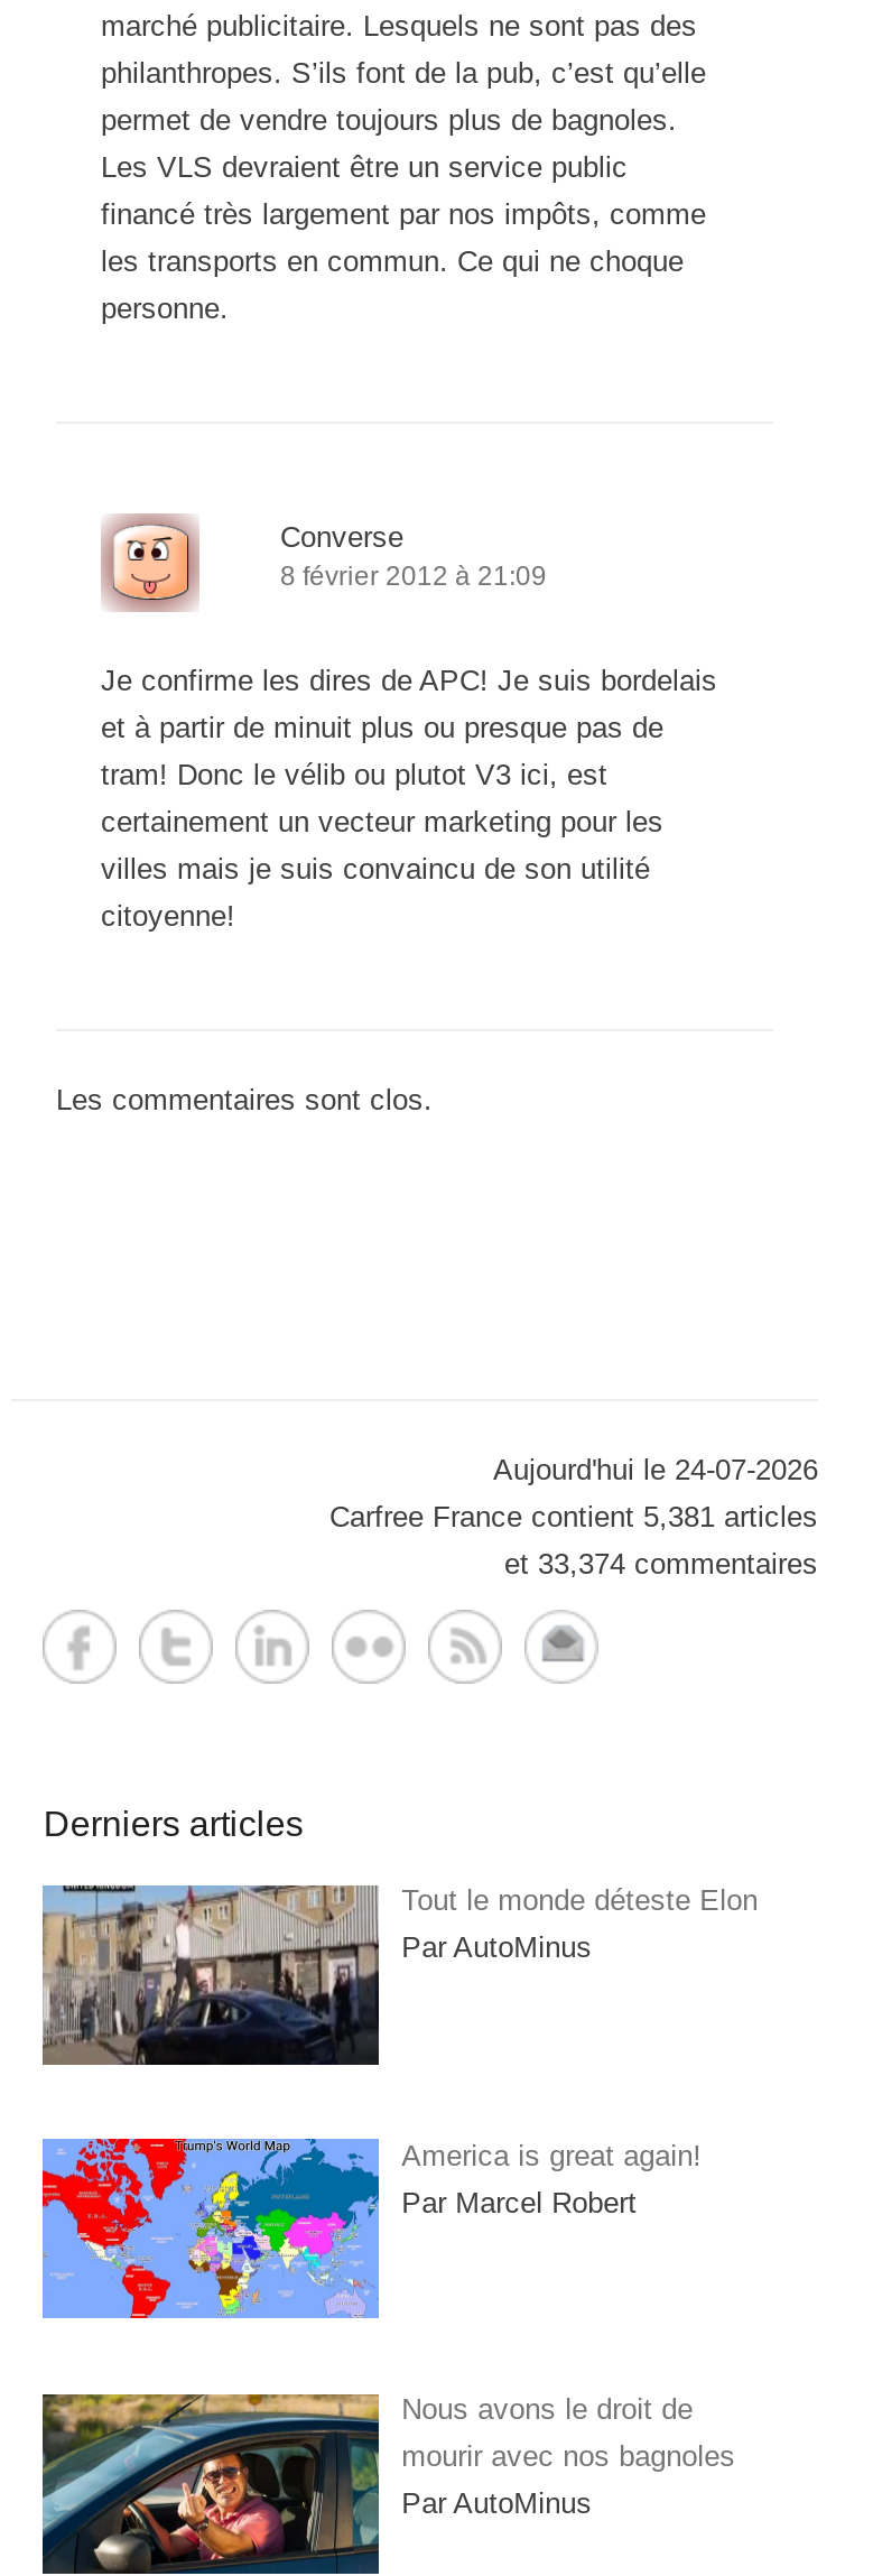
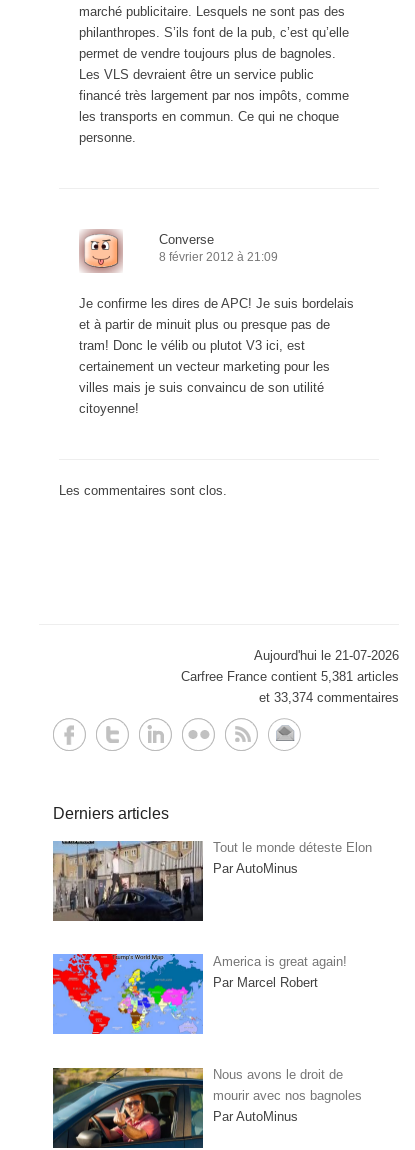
[493,1454,818,1487] Aujourd'hui le 24-07-2026 -> [254,648,399,663] Aujourd'hui le 21-07-2026

